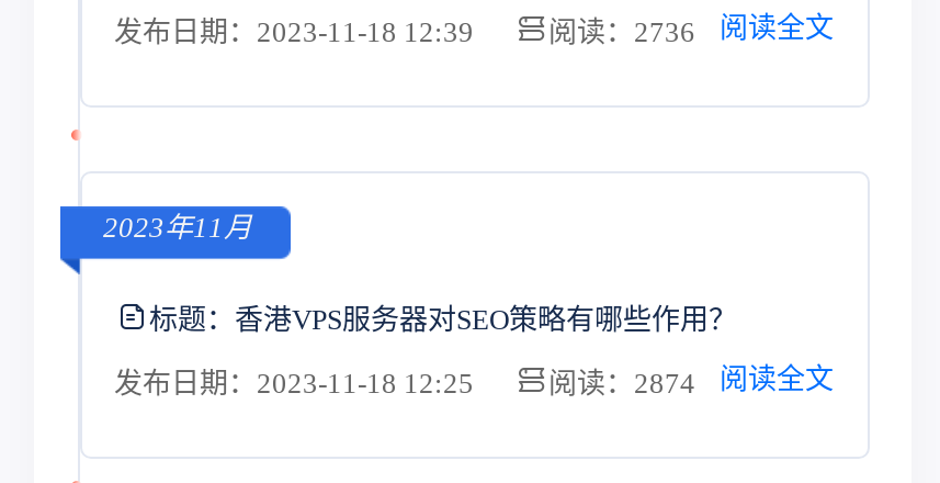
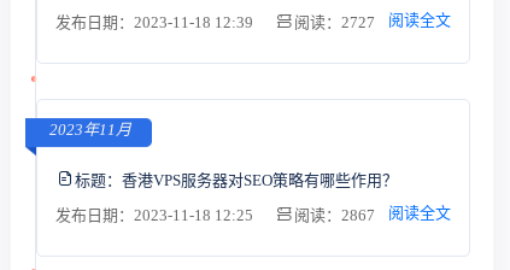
[548,11,834,48] 阅读：2736 阅读全文 -> [294,11,450,31] 阅读：2727 阅读全文
[548,362,834,400] 阅读：2874 阅读全文 -> [294,204,450,224] 阅读：2867 阅读全文

